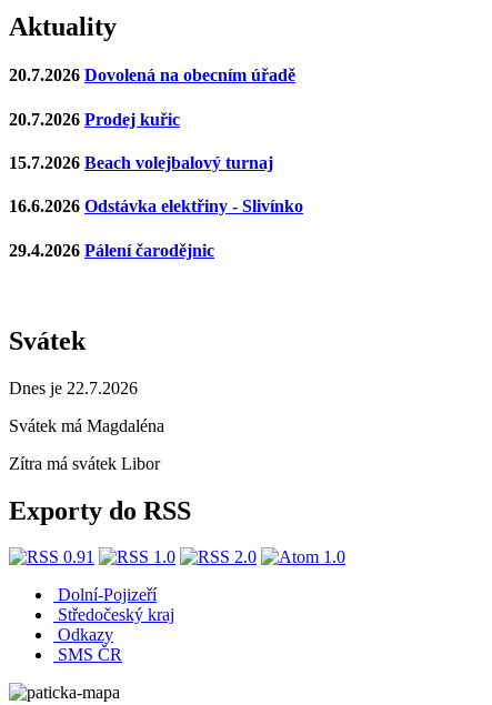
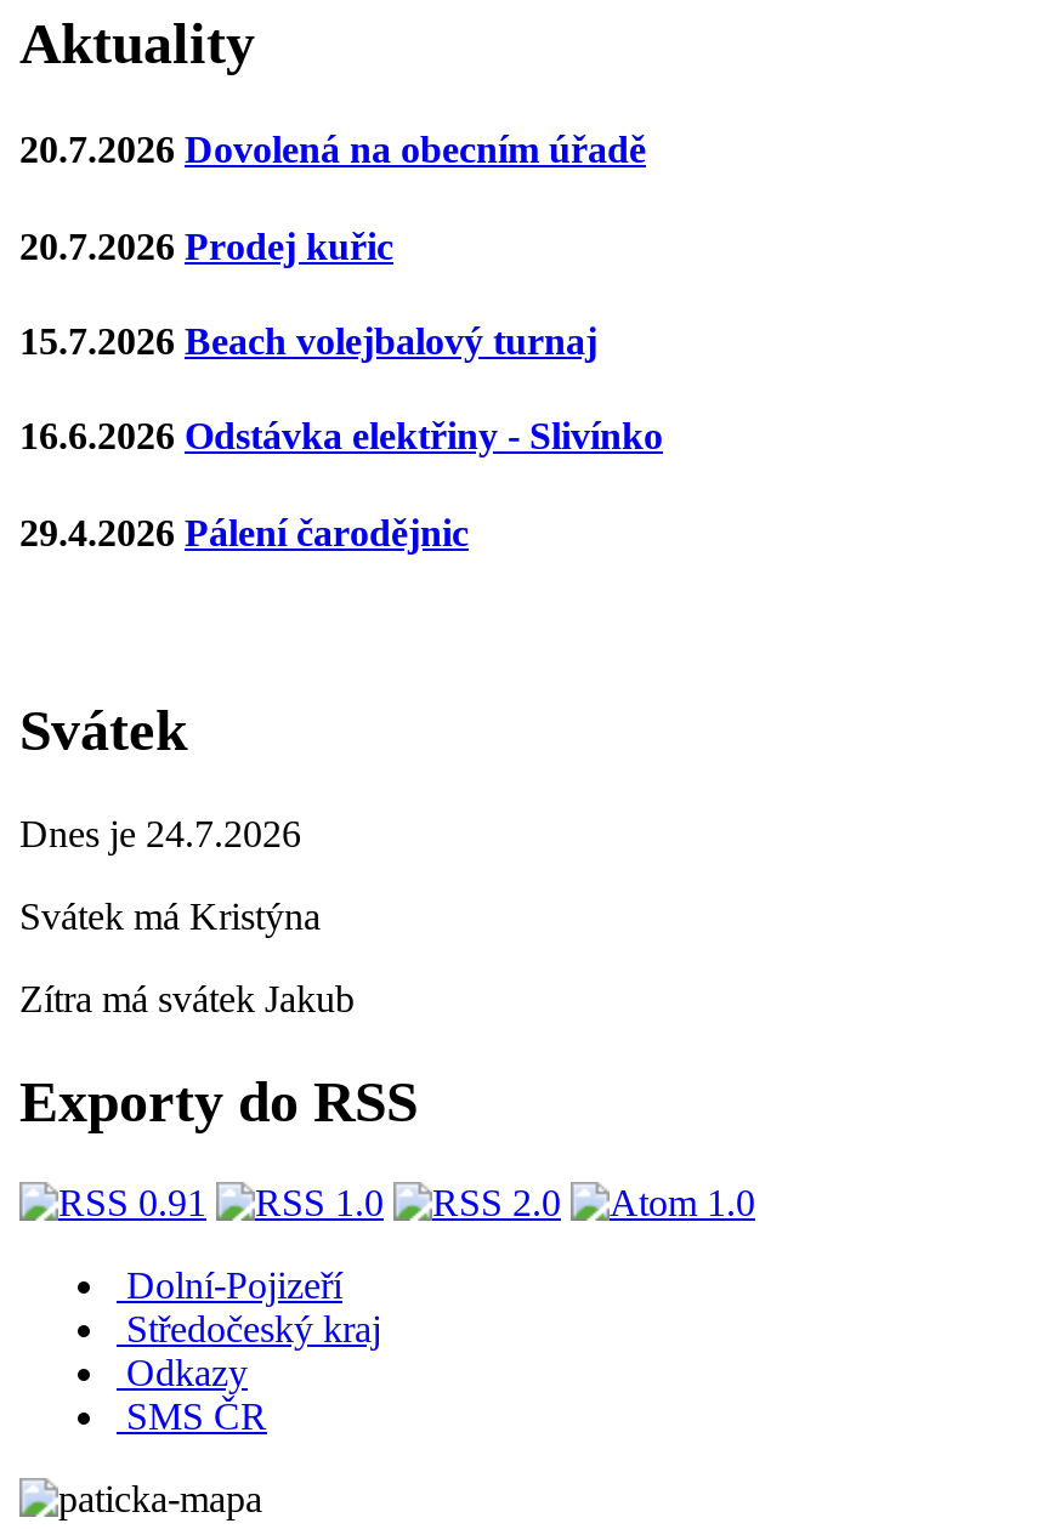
[9,378,138,397] Dnes je 22.7.2026 -> [19,812,301,853] Dnes je 24.7.2026
[9,416,164,435] Svátek má Magdaléna -> [19,895,321,936] Svátek má Kristýna
[9,454,160,473] Zítra má svátek Libor -> [19,977,355,1018] Zítra má svátek Jakub

